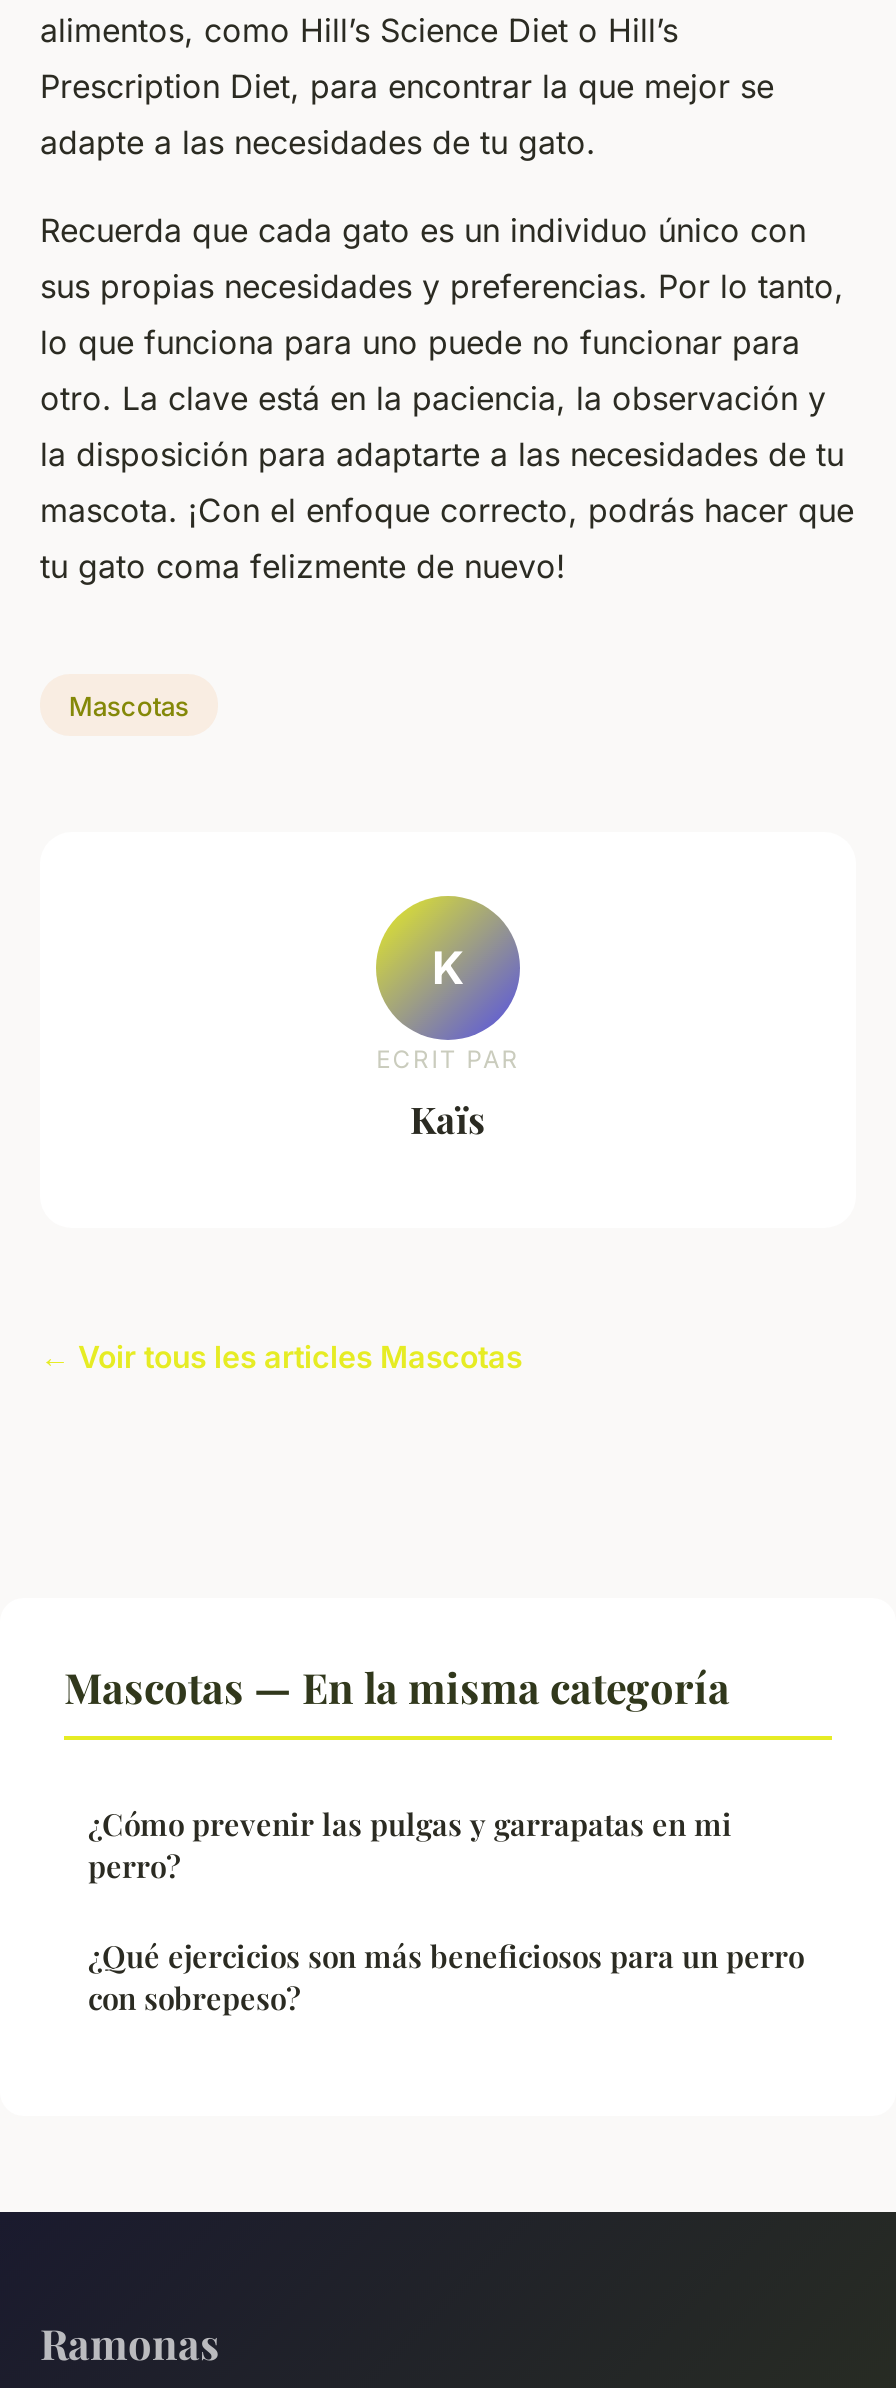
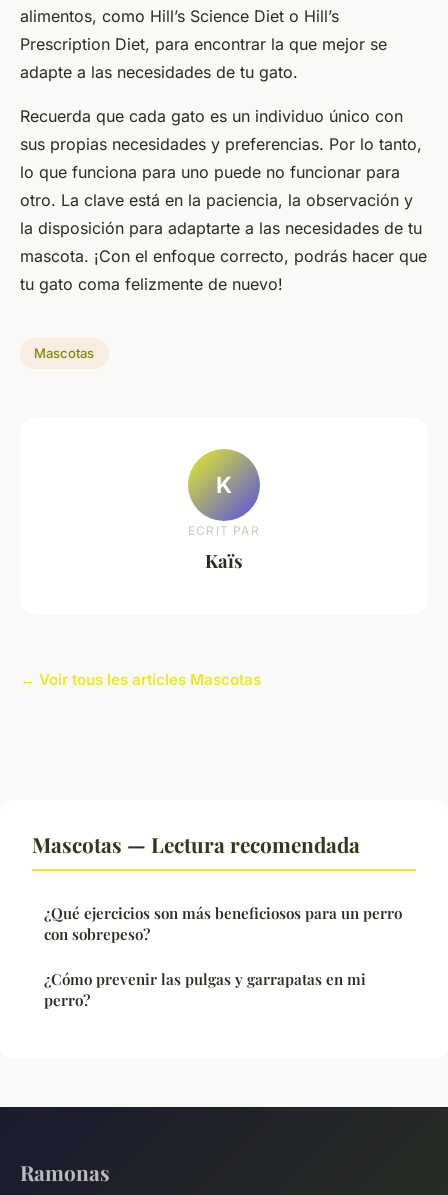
[64,1658,730,1714] Mascotas — En la misma categoría -> [32,829,360,857] Mascotas — Lectura recomendada
moved [88,1804,732,1886] -> [44,968,366,1009]: ¿Cómo prevenir las pulgas y garrapatas en mi | perro?
moved [88,1936,804,2018] -> [44,902,402,943]: ¿Qué ejercicios son más beneficiosos para un perro | con sobrepeso?

